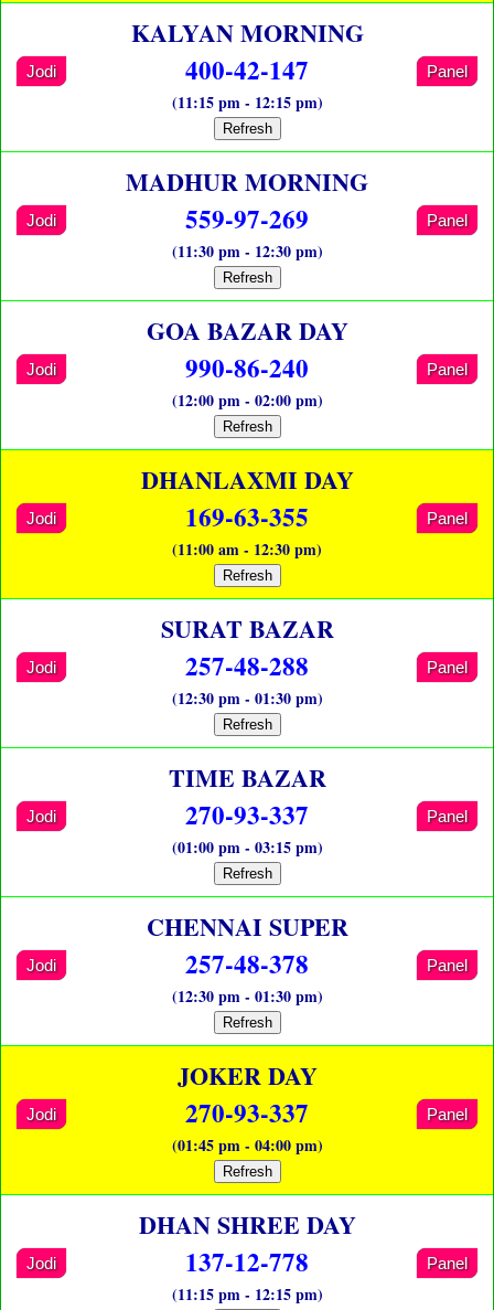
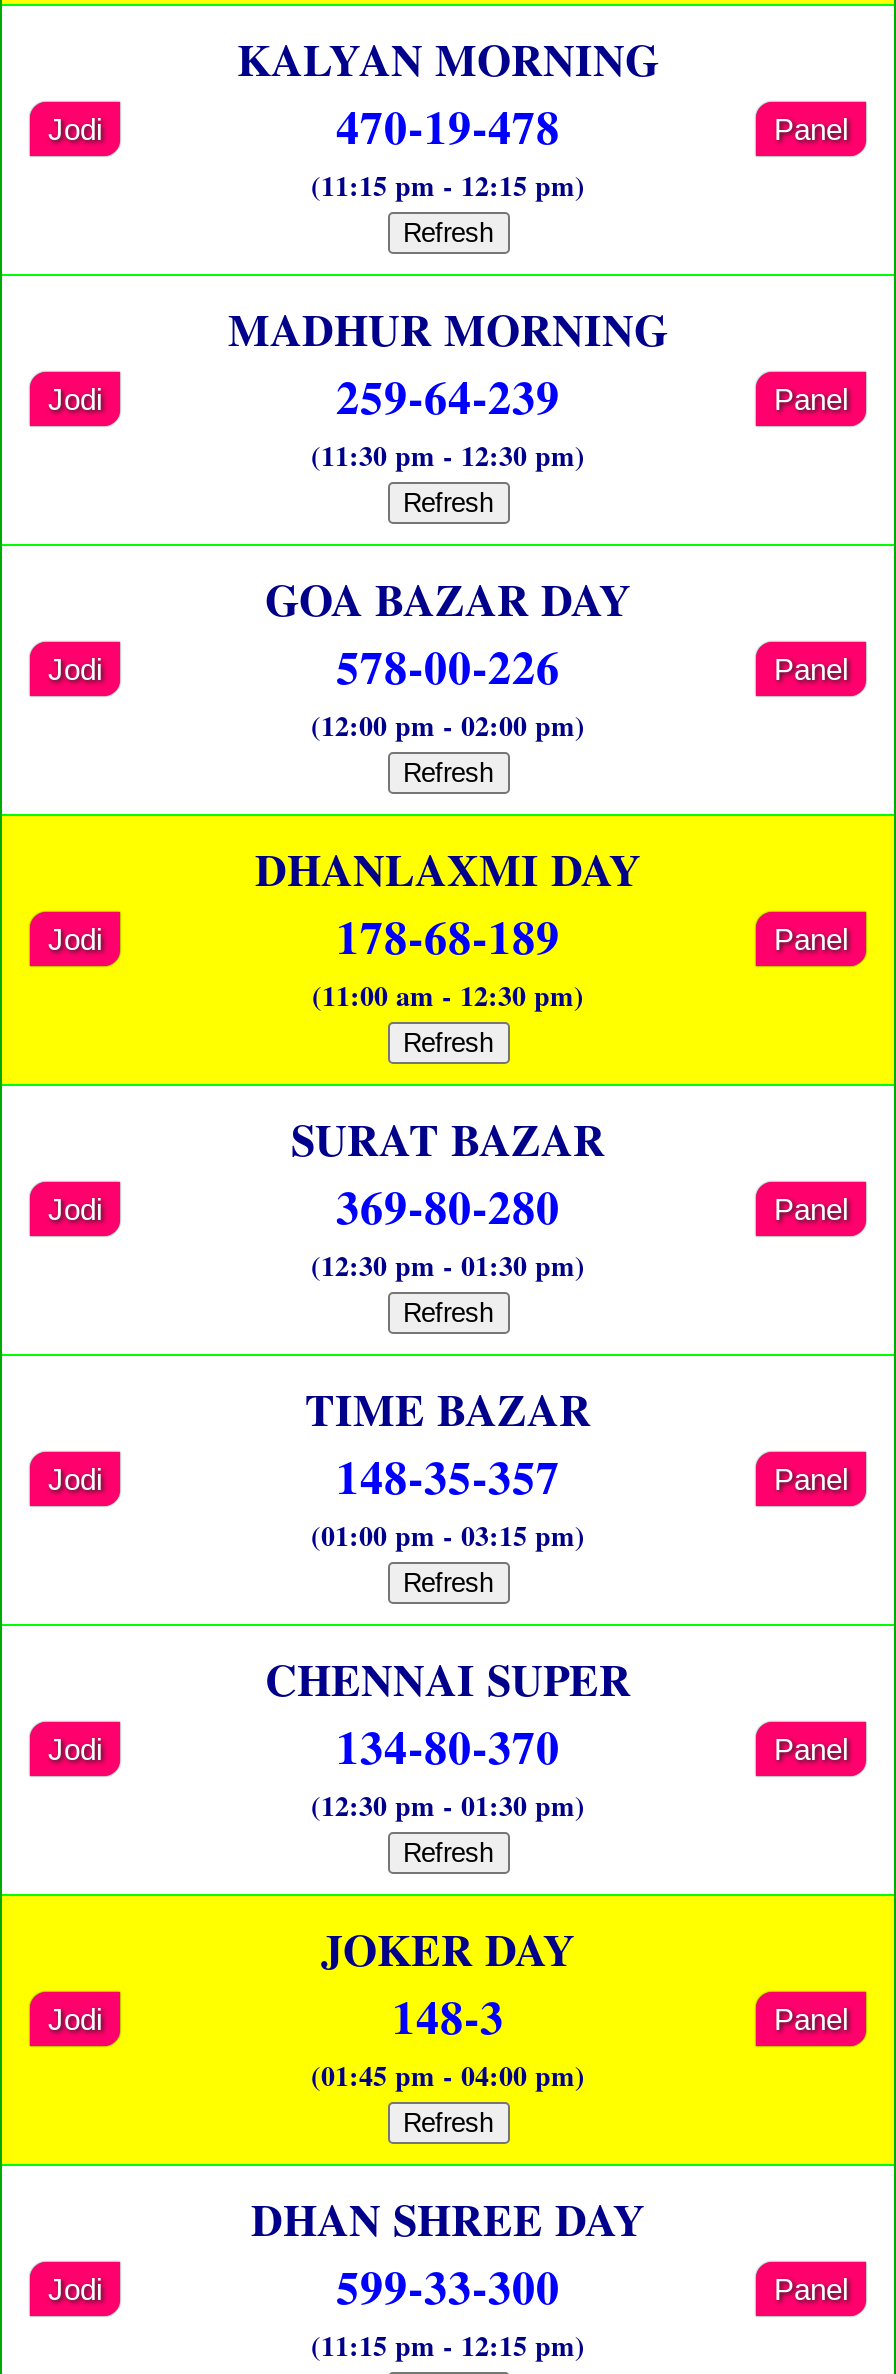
[185,51,309,88] 400-42-147 -> [336,92,560,160] 470-19-478
[185,200,309,237] 559-97-269 -> [336,362,560,430] 259-64-239
[185,349,309,386] 990-86-240 -> [336,632,560,700] 578-00-226
[185,498,309,535] 169-63-355 -> [336,902,560,970] 178-68-189
[185,647,309,684] 257-48-288 -> [336,1172,560,1240] 369-80-280
[185,795,309,833] 270-93-337 -> [336,1442,560,1510] 148-35-357
[185,944,309,982] 257-48-378 -> [336,1712,560,1780] 134-80-370
[185,1093,309,1131] 270-93-337 -> [392,1982,504,2050] 148-3
[185,1242,309,1280] 137-12-778 -> [336,2252,560,2320] 599-33-300

